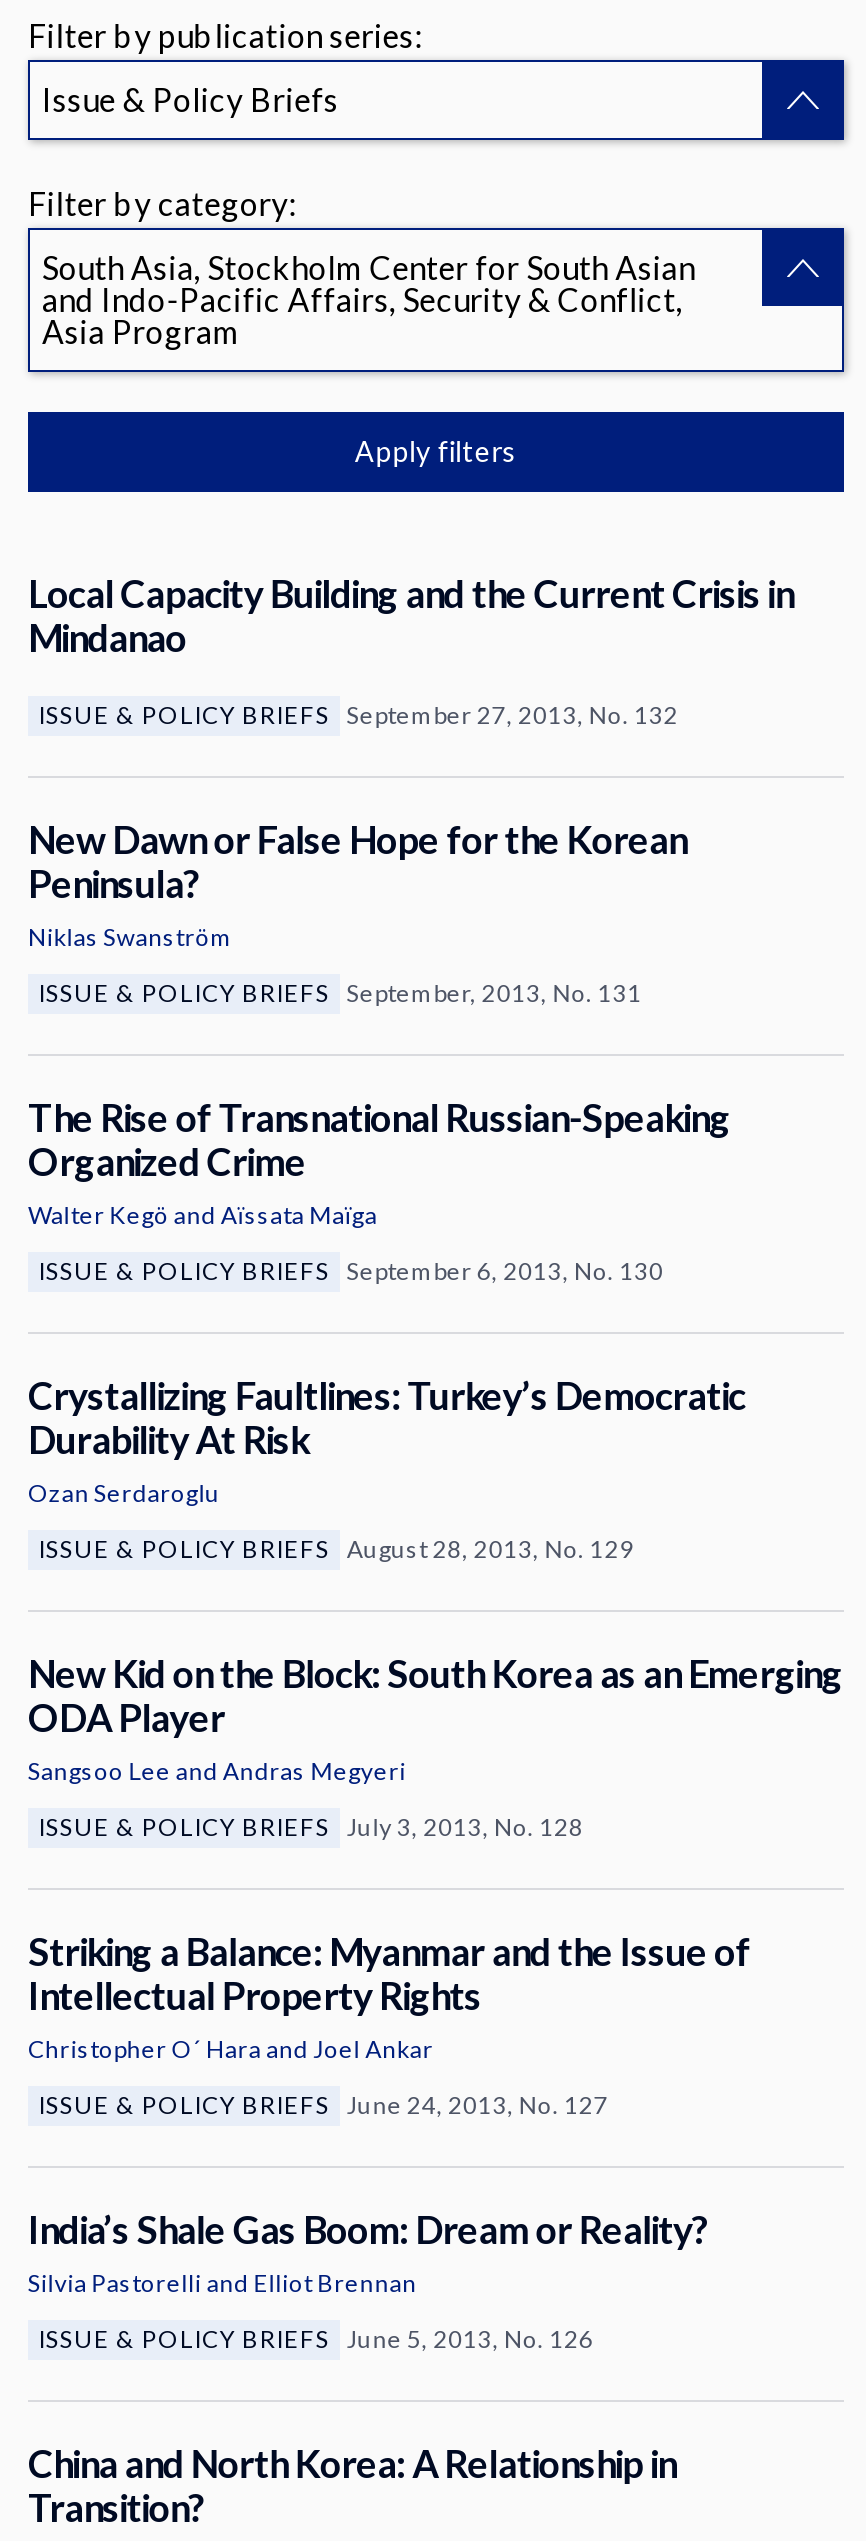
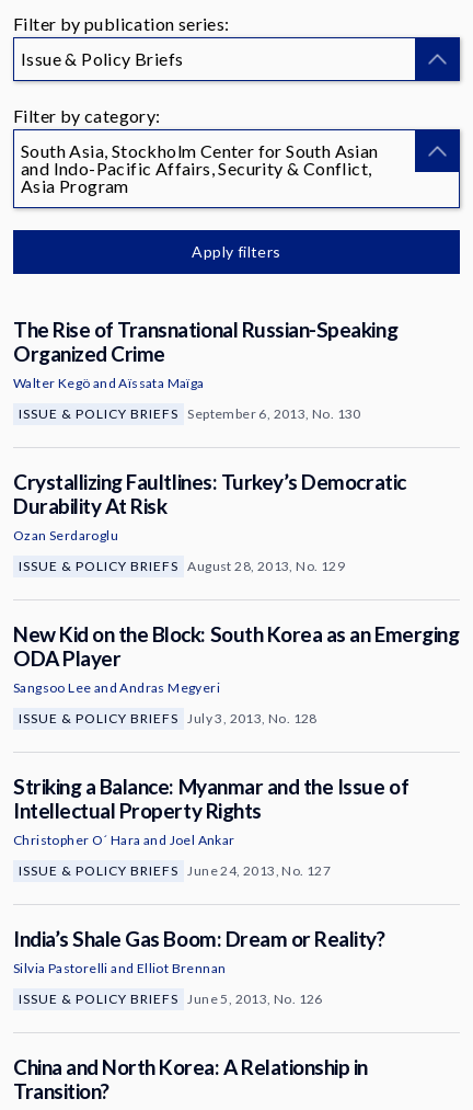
[28,570,793,1008] Local Capacity Building and the Current Crisis in | Mindanao | ISSUE & POLICY BRIEFS September 27, 2013, No. 132 | New Dawn or False Hope for the Korean | Peninsula? | Niklas Swanström | ISSUE & POLICY BRIEFS September, 2013, No. 131 -> none

